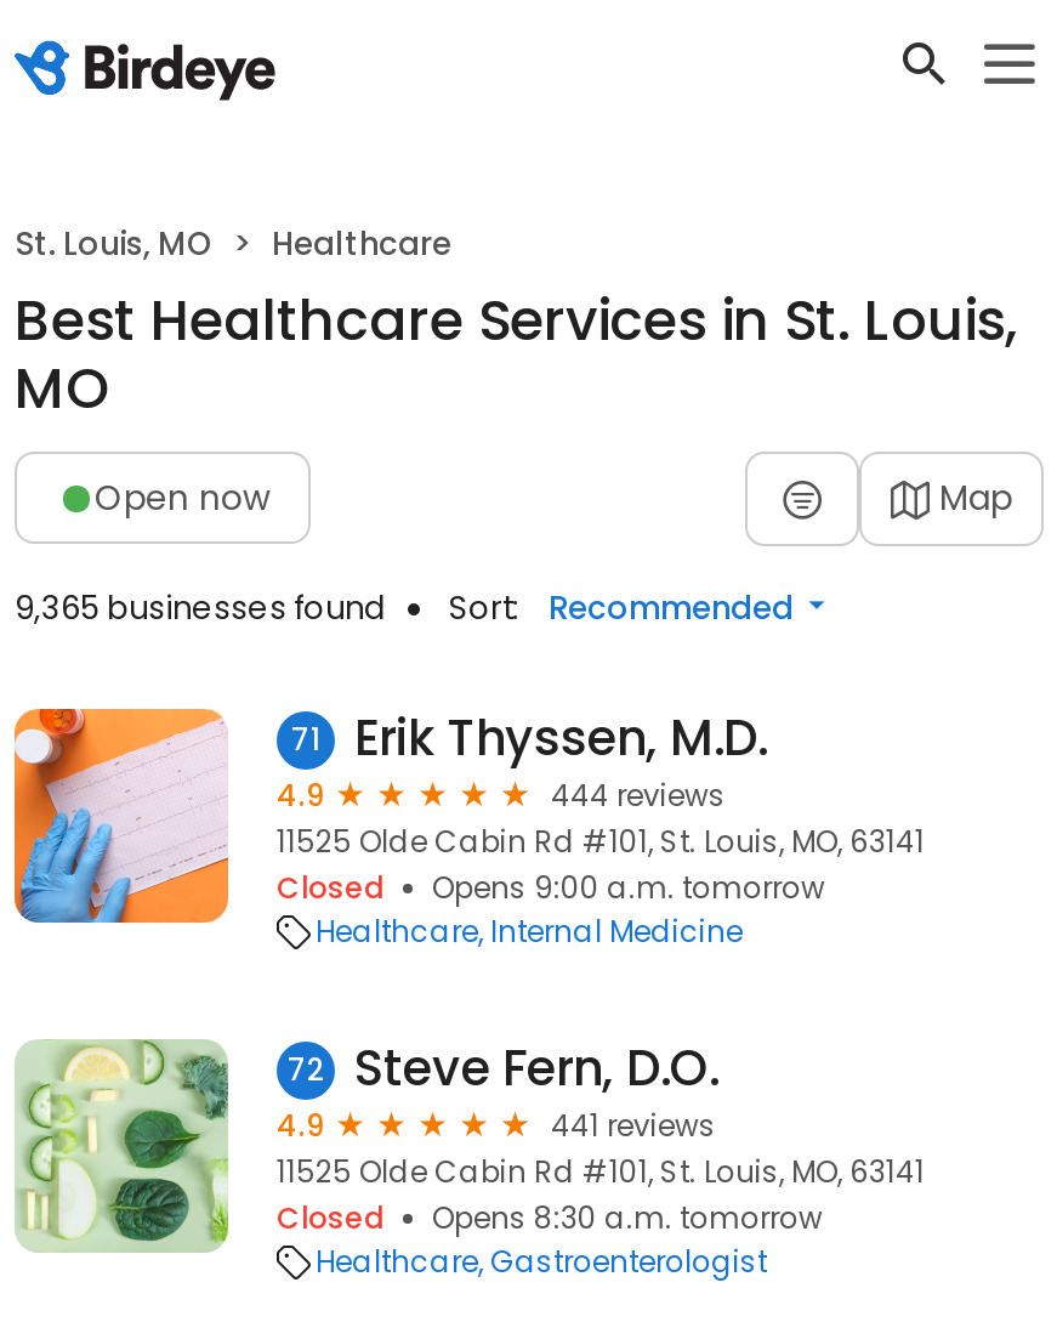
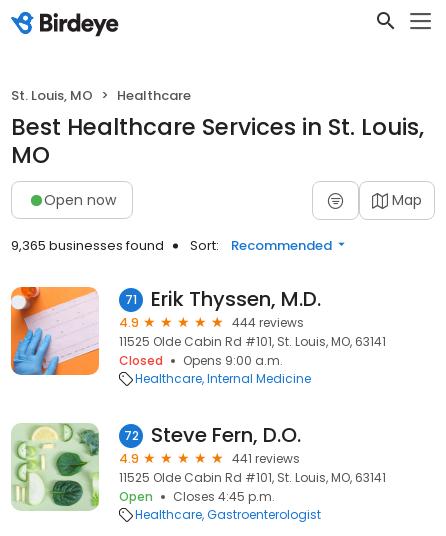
[432,867,825,908] Opens 9:00 a.m. tomorrow -> [183,352,283,369] Opens 9:00 a.m.
[277,1197,823,1238] Closed | Opens 8:30 a.m. tomorrow -> [119,488,275,505] Open | Closes 4:45 p.m.

